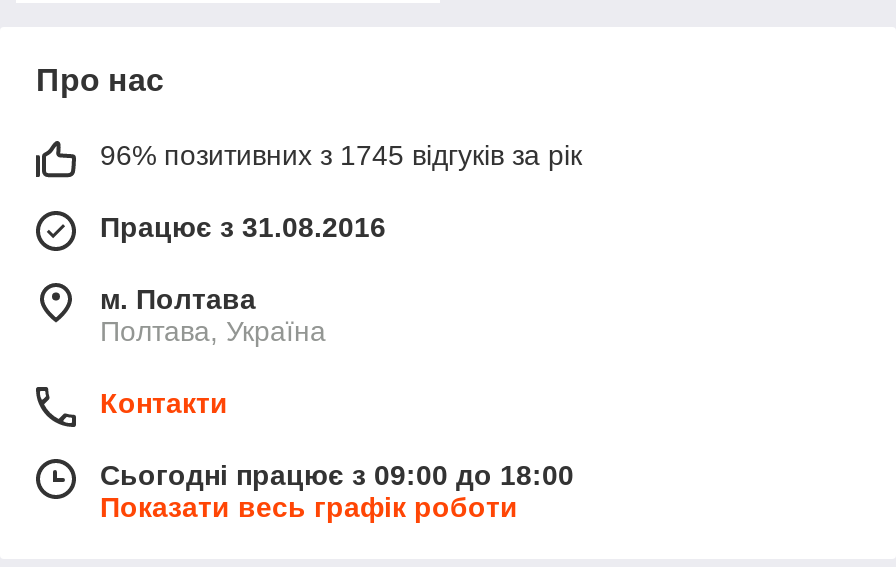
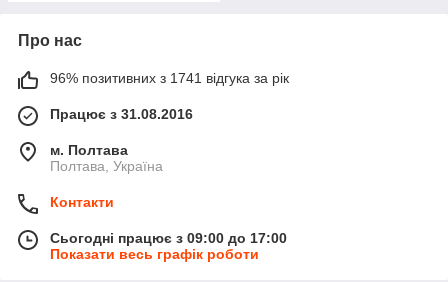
[100,139,582,171] 96% позитивних з 1745 відгуків за рік -> [50,70,289,86] 96% позитивних з 1741 відгука за рік
[100,459,574,491] Сьогодні працює з 09:00 до 18:00 -> [50,230,287,246] Сьогодні працює з 09:00 до 17:00

